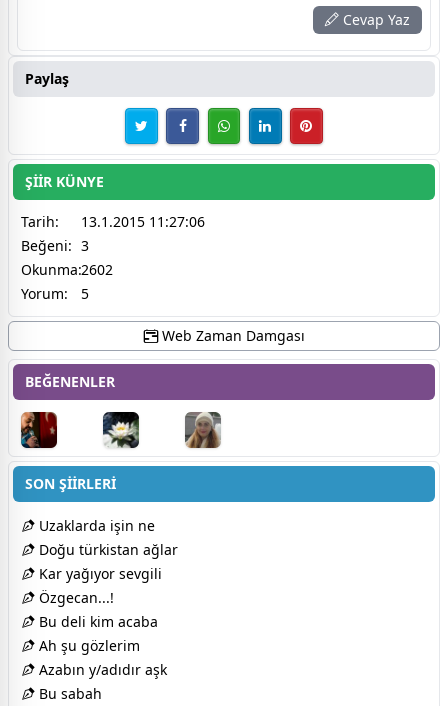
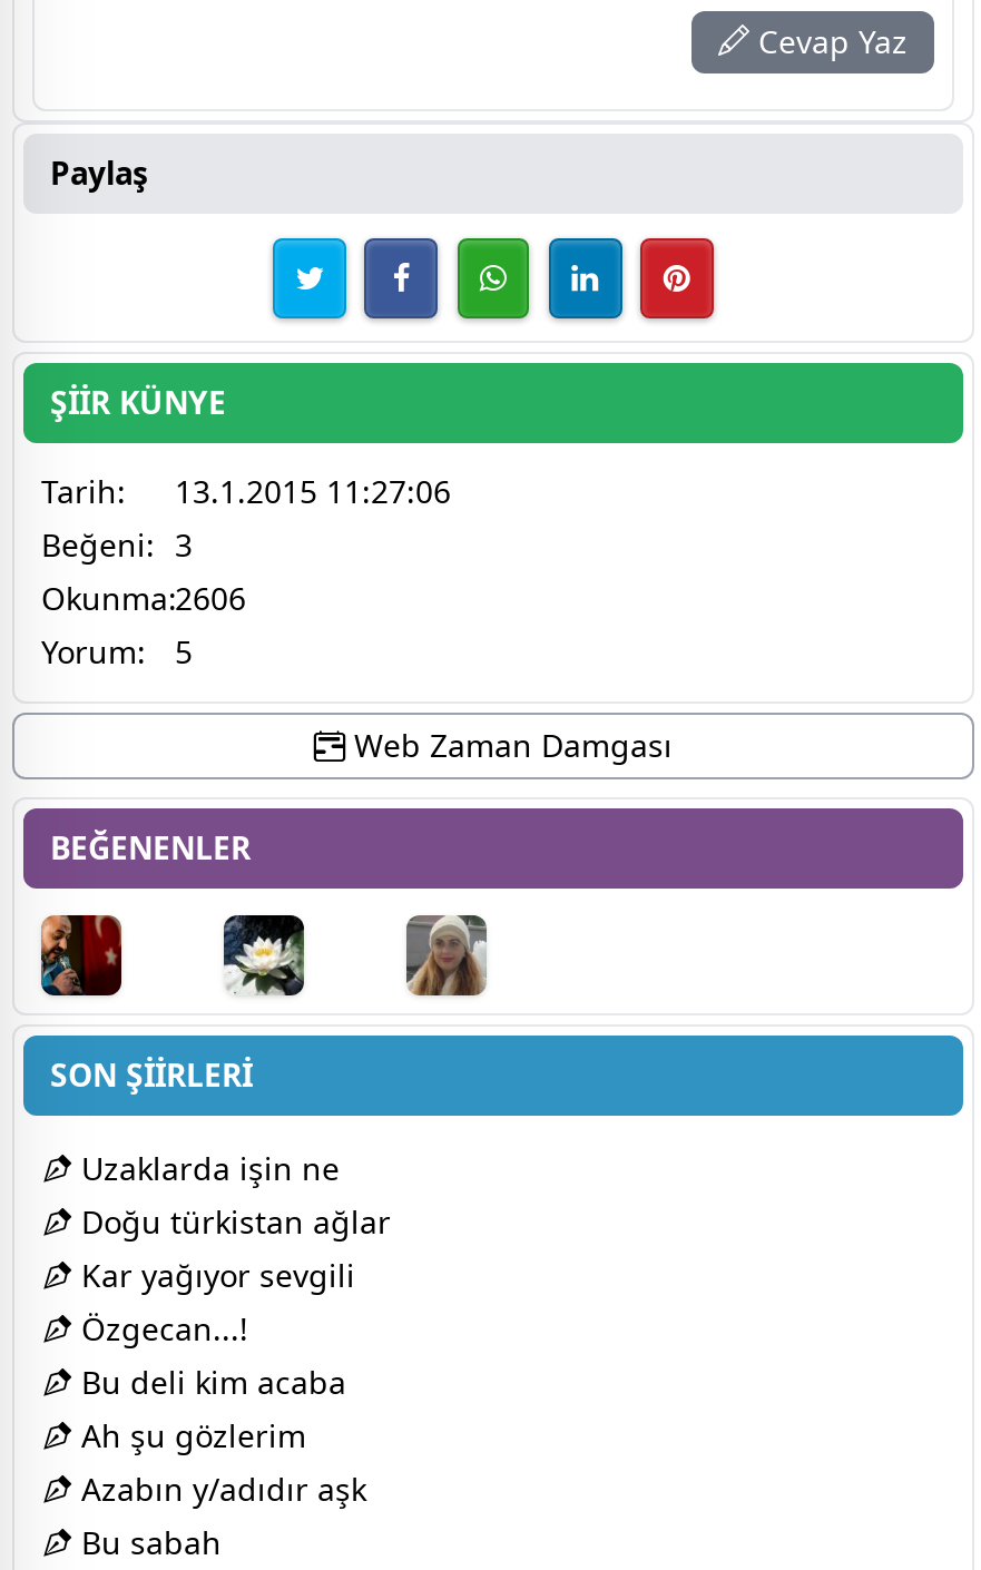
[21,260,113,279] Okunma:2602 -> [41,578,246,620] Okunma:2606

